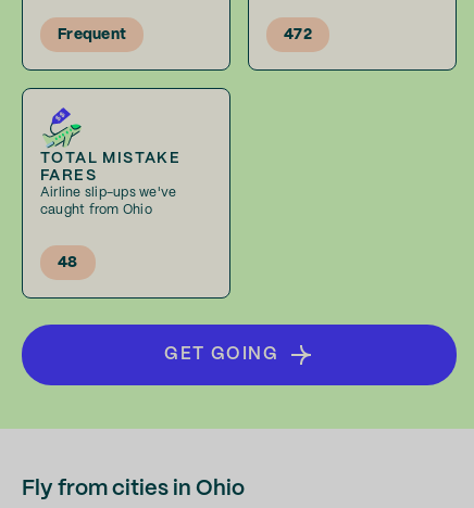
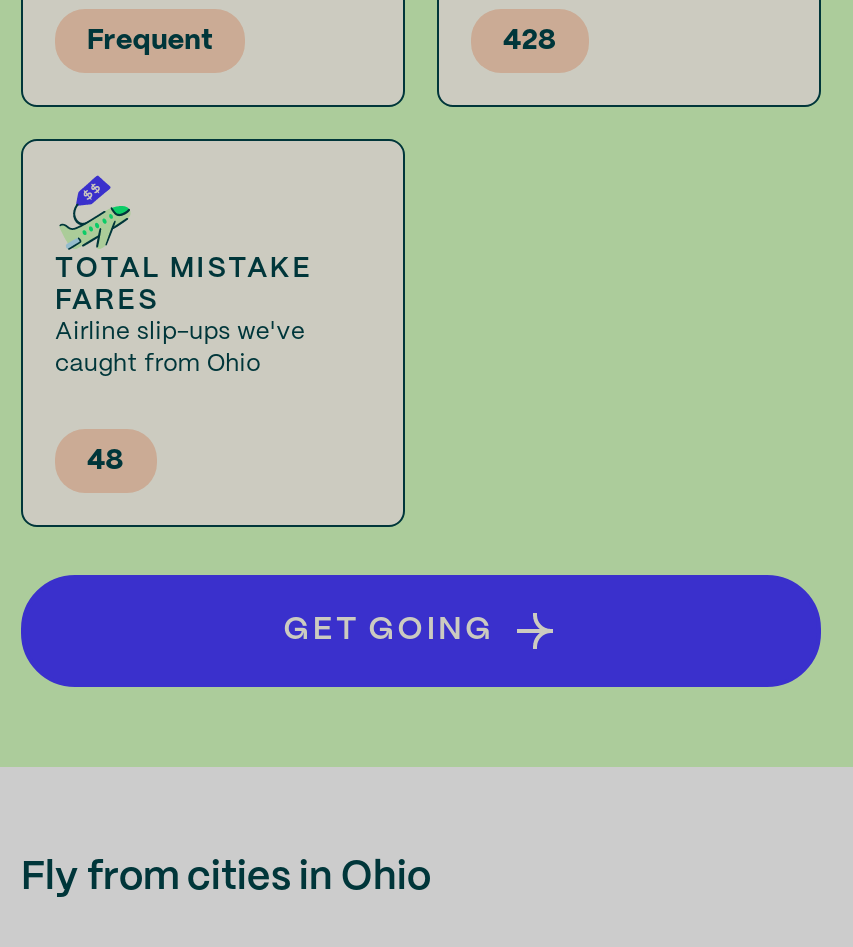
[284,27,312,42] 472 -> [503,27,557,55] 428

